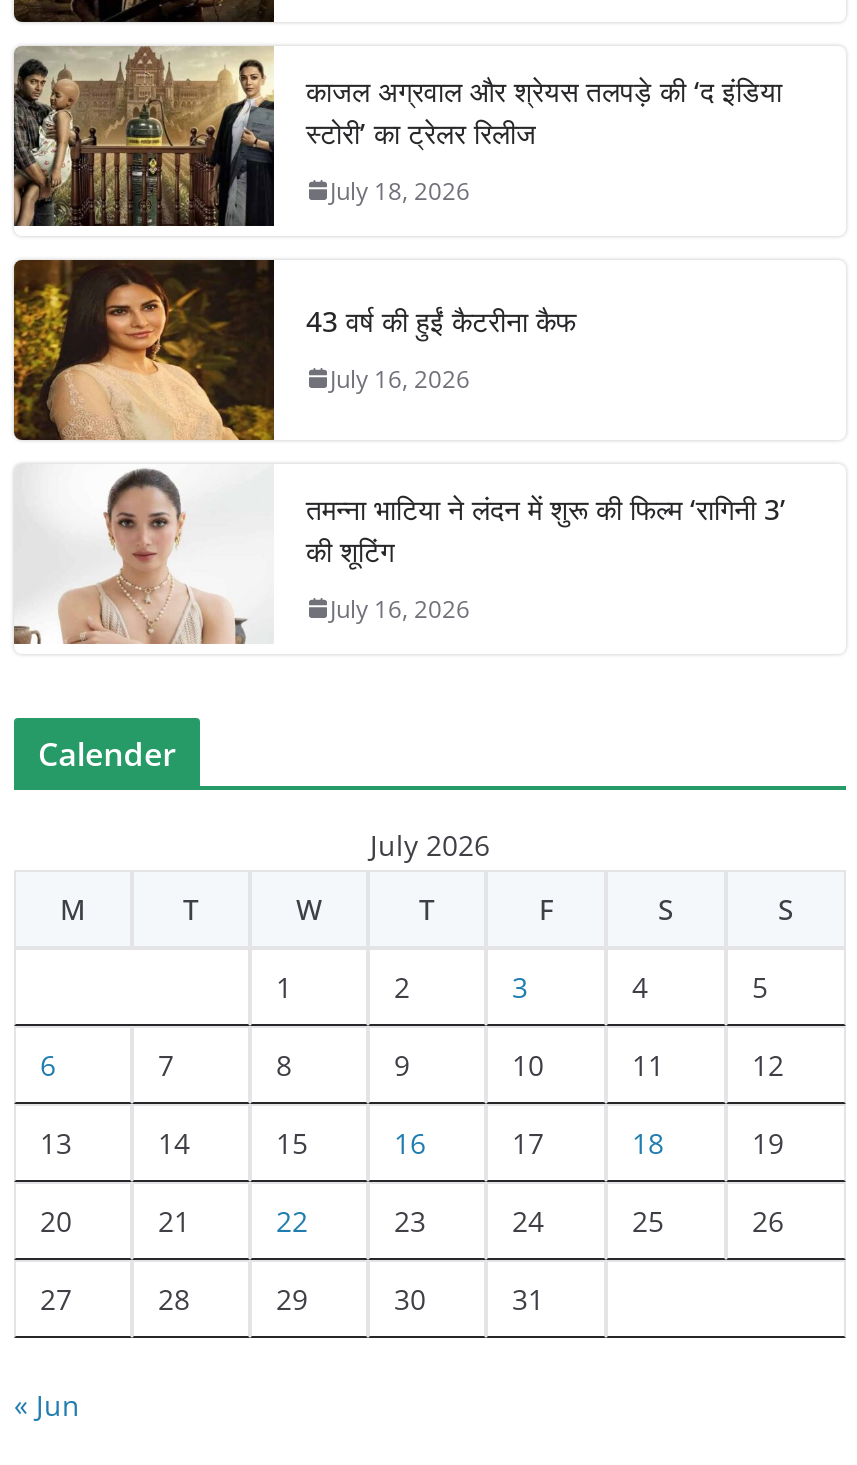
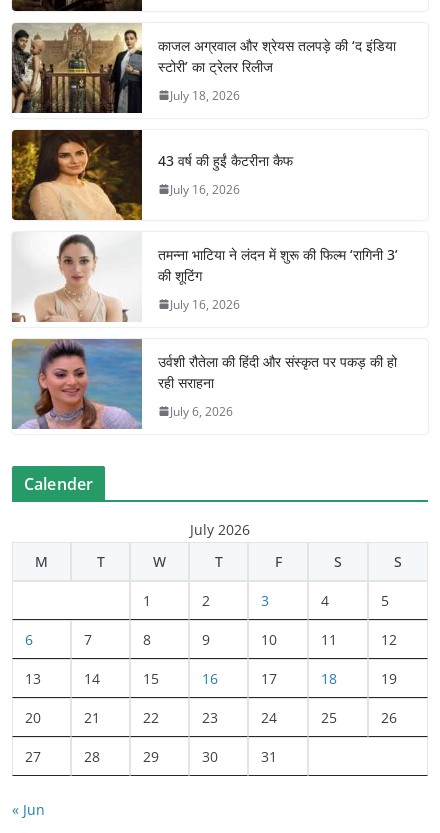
none -> [11,338,397,429] [image] | उर्वशी रौतेला की हिंदी और संस्कृत पर पकड़ की हो | रही सराहना | July 6, 2026

